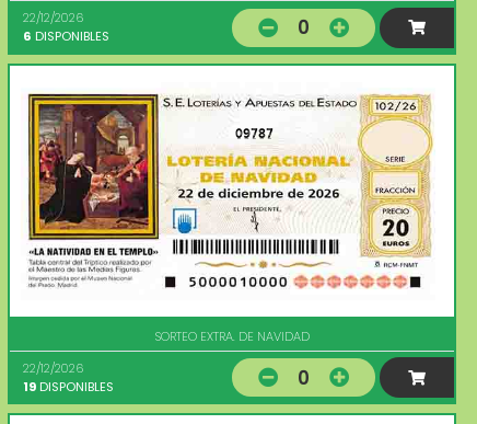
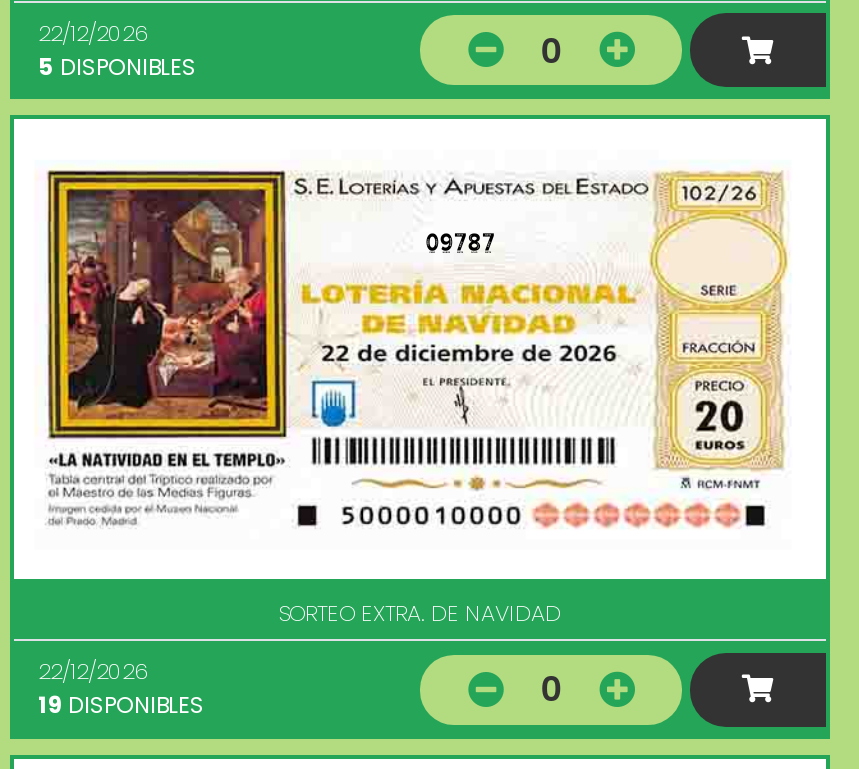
[23,28,109,45] 6 DISPONIBLES -> [38,51,196,83] 5 DISPONIBLES

